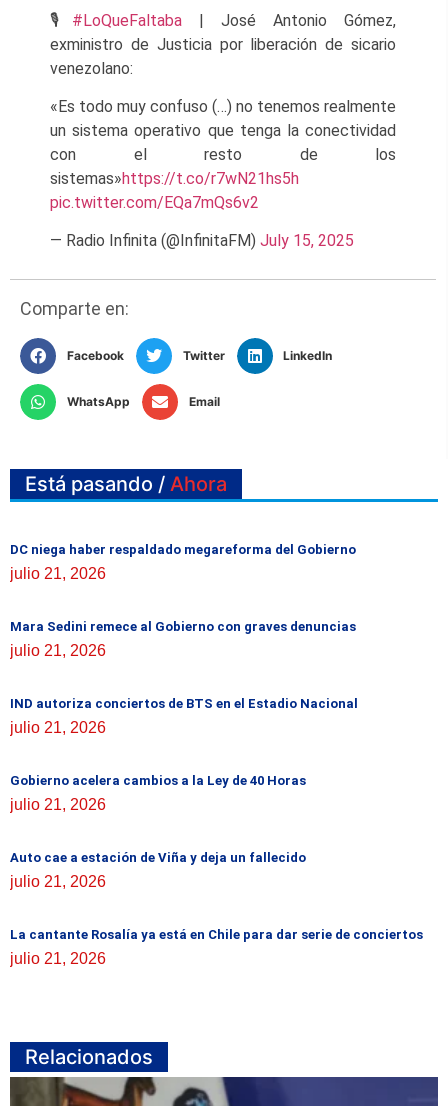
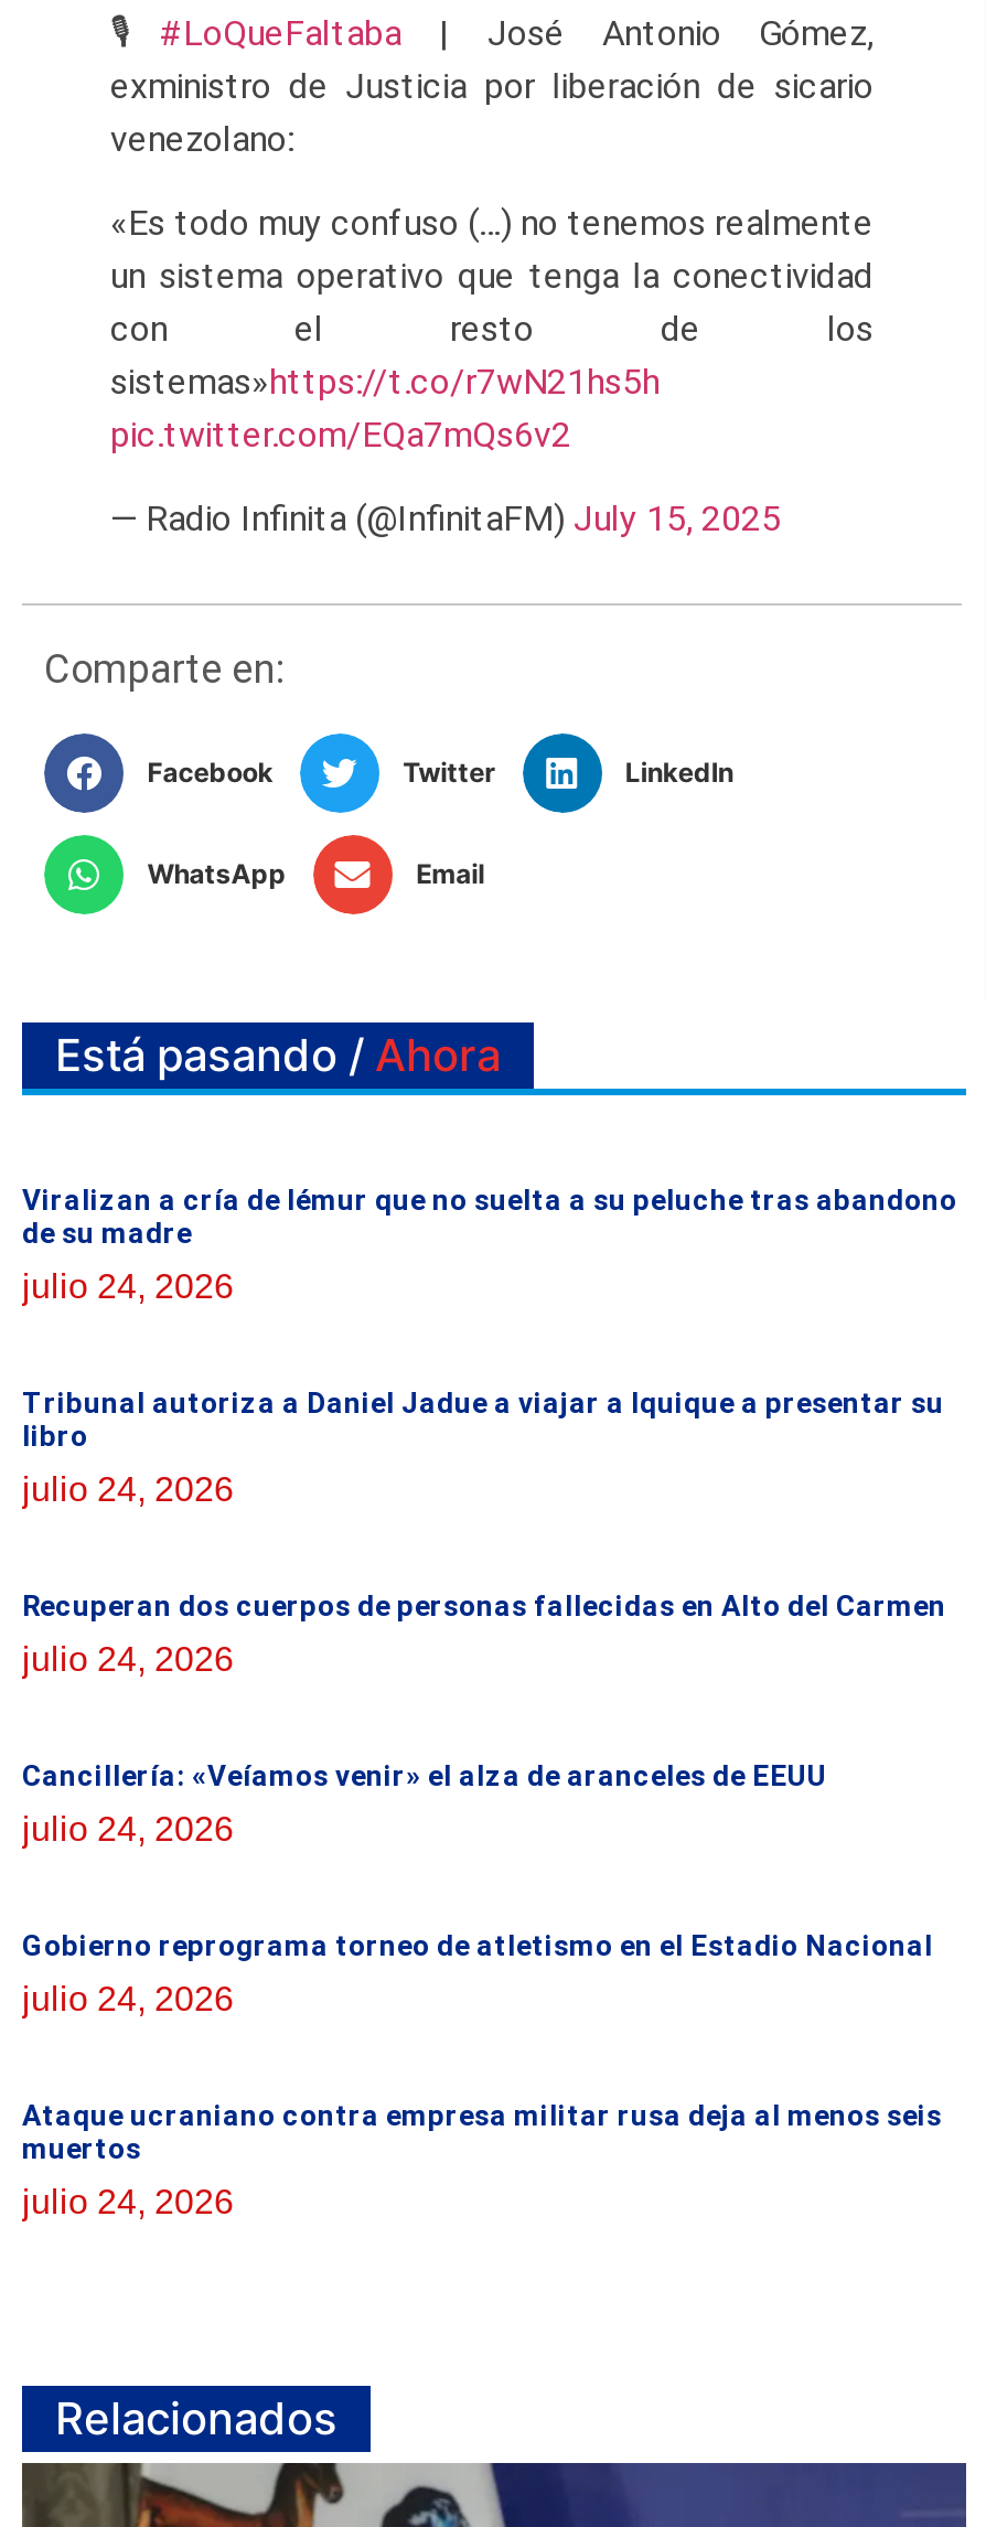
[10,542,356,557] DC niega haber respaldado megareforma del Gobierno -> [22,1183,957,1249] Viralizan a cría de lémur que no suelta a su peluche tras abandono | de su madre
[10,565,106,582] julio 21, 2026 -> [22,1267,234,1305] julio 24, 2026
[10,619,356,634] Mara Sedini remece al Gobierno con graves denuncias -> [22,1386,944,1452] Tribunal autoriza a Daniel Jadue a viajar a Iquique a presentar su | libro
[10,642,106,659] julio 21, 2026 -> [22,1470,234,1508] julio 24, 2026
[10,696,358,711] IND autoriza conciertos de BTS en el Estadio Nacional -> [22,1589,946,1622] Recuperan dos cuerpos de personas fallecidas en Alto del Carmen
[10,719,106,736] julio 21, 2026 -> [22,1640,234,1677] julio 24, 2026
[10,773,306,788] Gobierno acelera cambios a la Ley de 40 Horas -> [22,1759,827,1792] Cancillería: «Veíamos venir» el alza de aranceles de EEUU
[10,796,106,813] julio 21, 2026 -> [22,1810,234,1847] julio 24, 2026
[10,850,306,865] Auto cae a estación de Viña y deja un fallecido -> [22,1929,933,1962] Gobierno reprograma torneo de atletismo en el Estadio Nacional
[10,873,106,890] julio 21, 2026 -> [22,1980,234,2017] julio 24, 2026
[10,927,423,942] La cantante Rosalía ya está en Chile para dar serie de conciertos -> [22,2099,942,2165] Ataque ucraniano contra empresa militar rusa deja al menos seis | muertos
[10,950,106,967] julio 21, 2026 -> [22,2183,234,2220] julio 24, 2026

